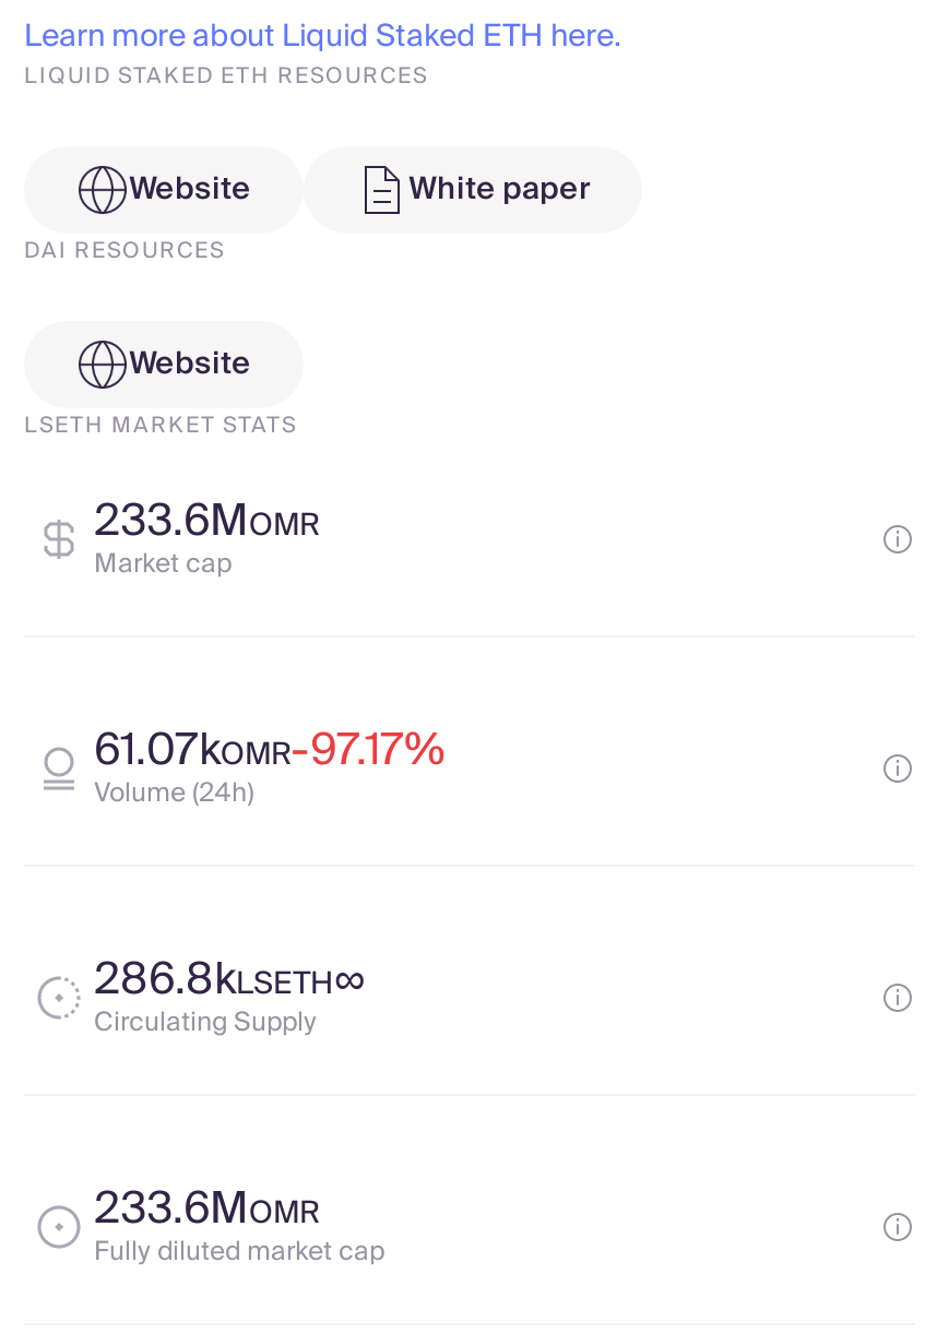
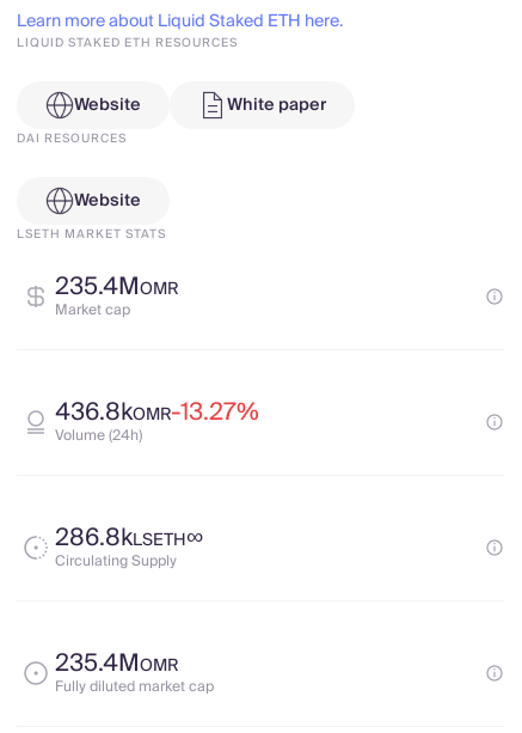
[94,485,319,559] 233.6MOMR -> [55,267,178,307] 235.4MOMR
[94,714,446,788] 61.07kOMR-97.17% -> [55,392,259,433] 436.8kOMR-13.27%
[94,1172,319,1247] 233.6MOMR -> [55,643,178,684] 235.4MOMR

